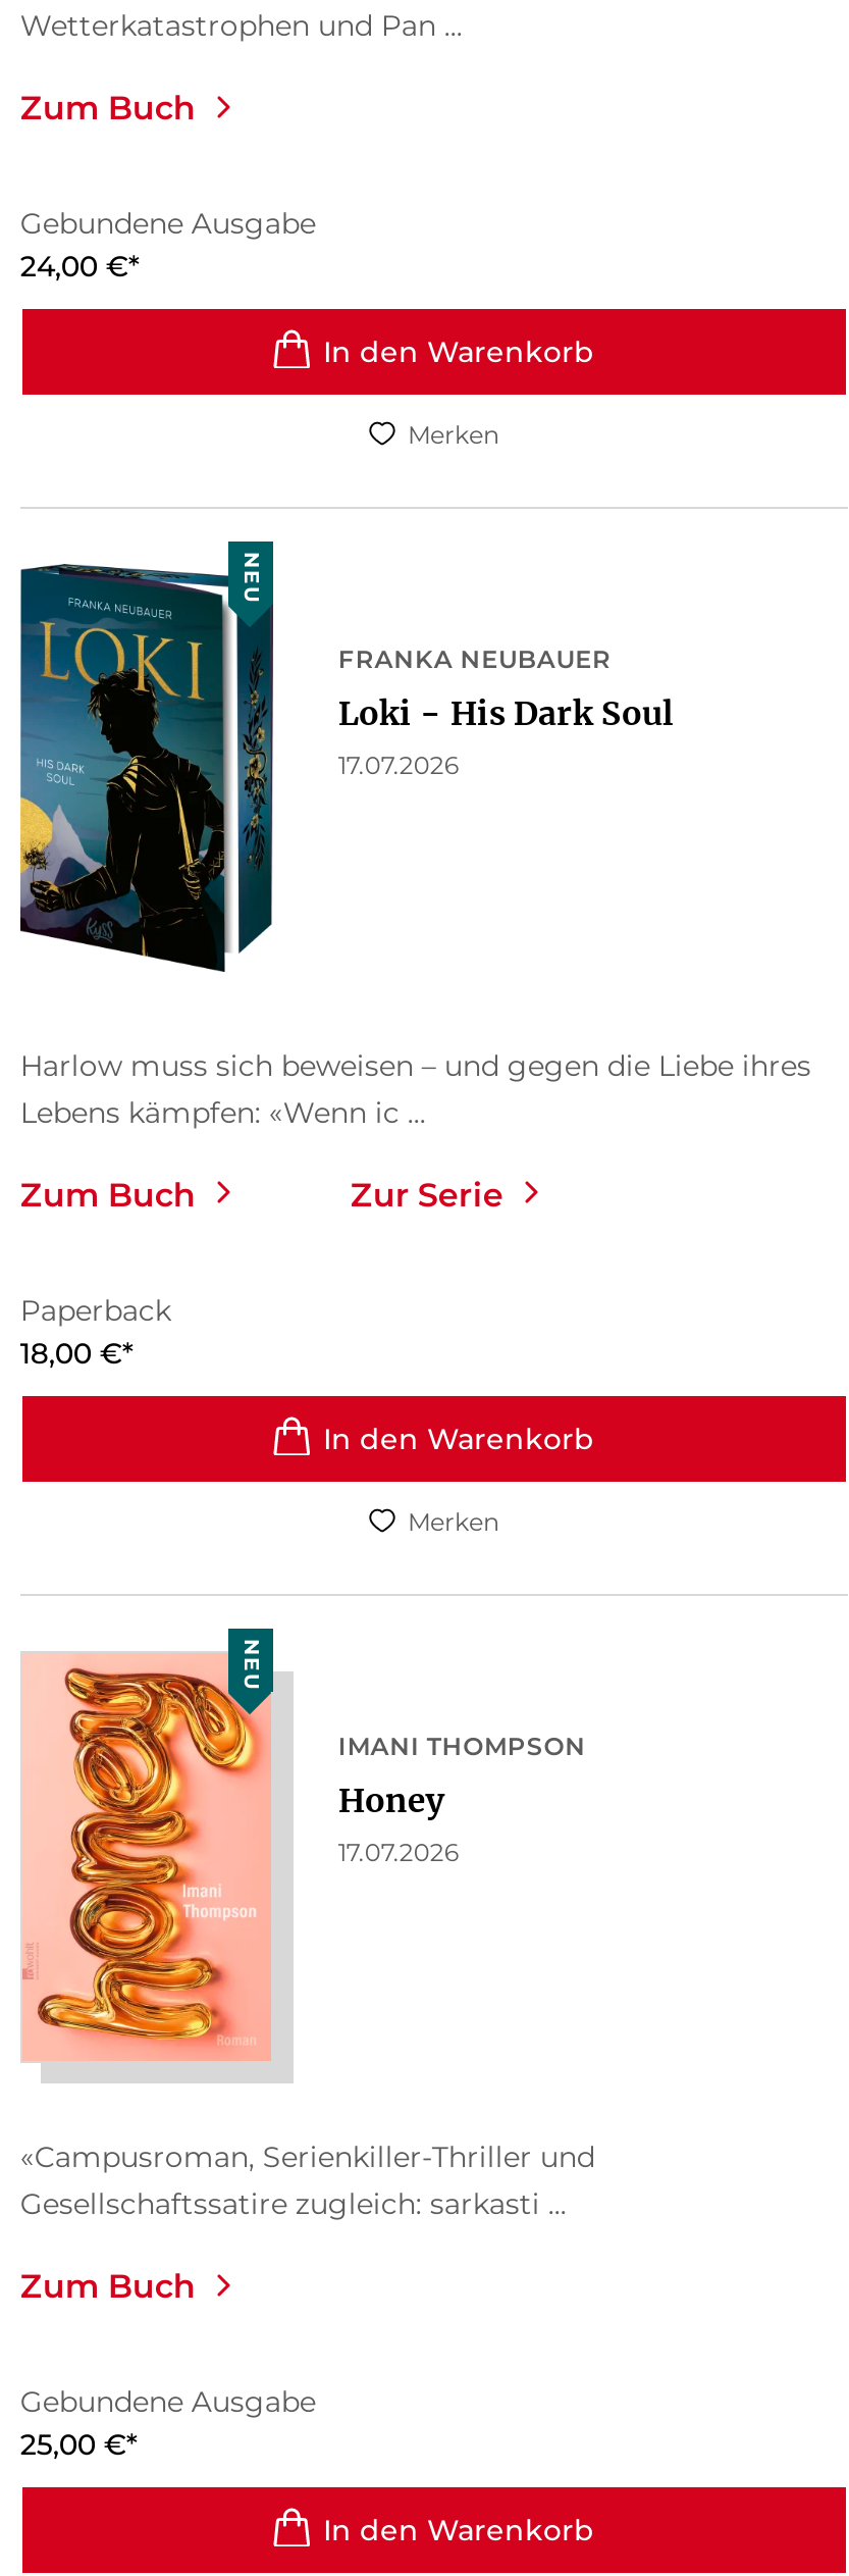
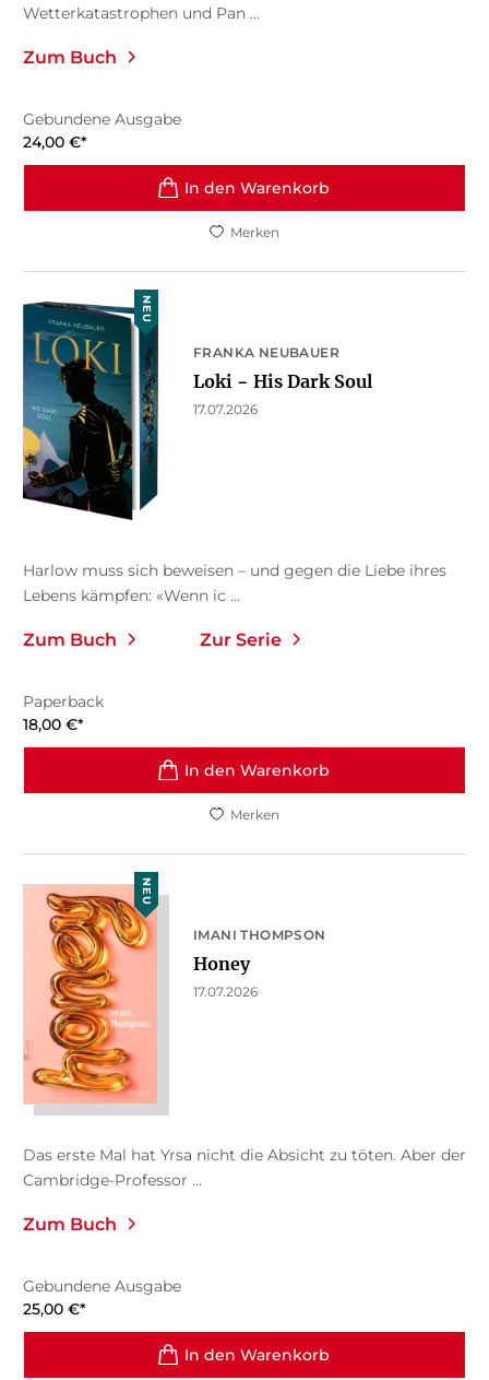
[20,2139,595,2222] «Campusroman, Serienkiller-Thriller und | Gesellschaftssatire zugleich: sarkasti ... -> [23,1145,466,1190] Das erste Mal hat Yrsa nicht die Absicht zu töten. Aber der | Cambridge-Professor ...

